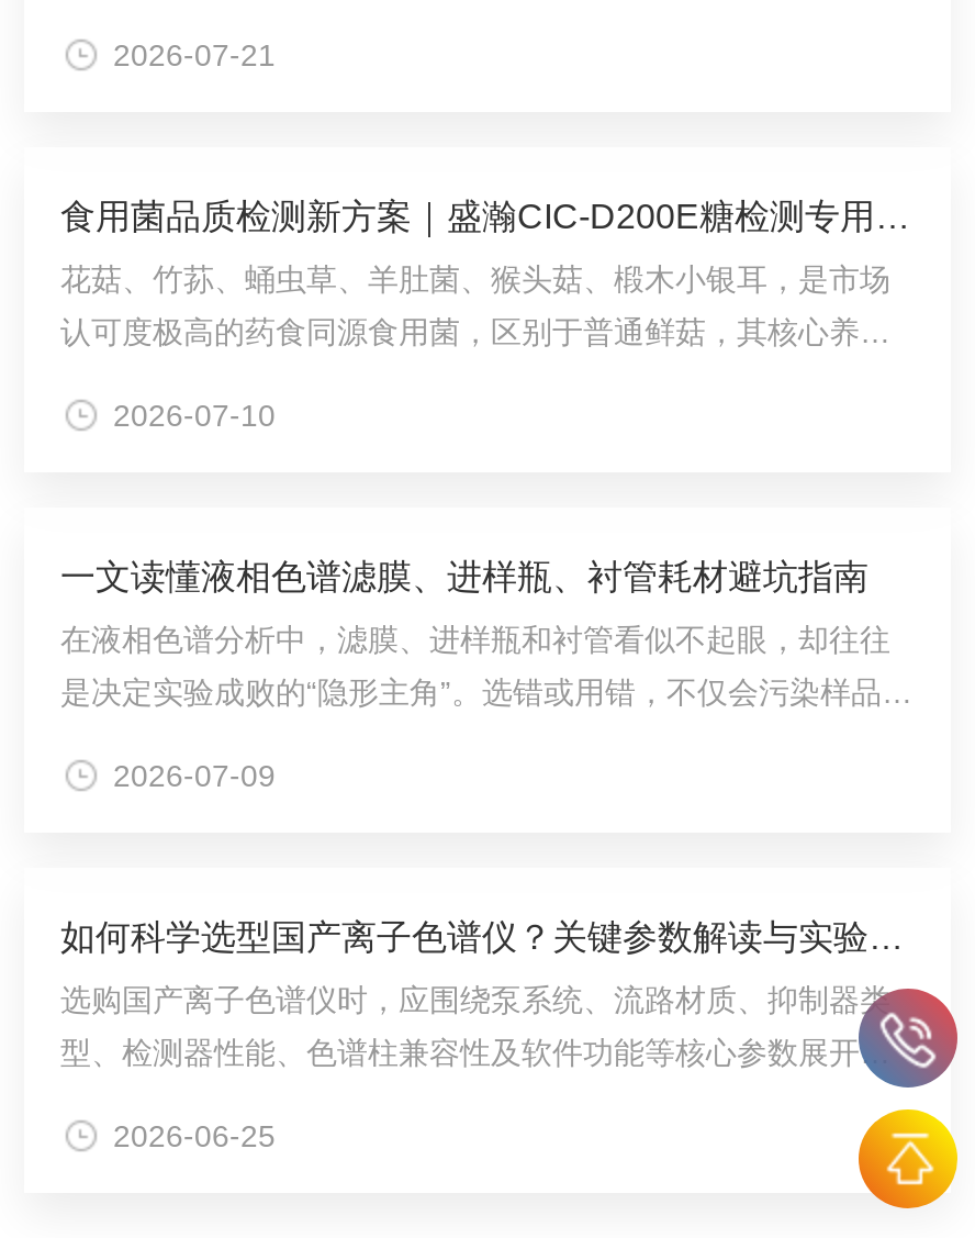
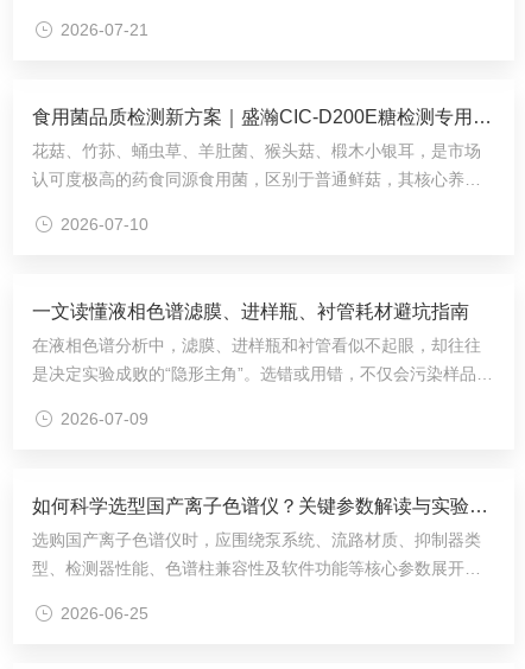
[874,986,960,1090] [image] -> none
[861,1107,960,1211] [image] -> none

